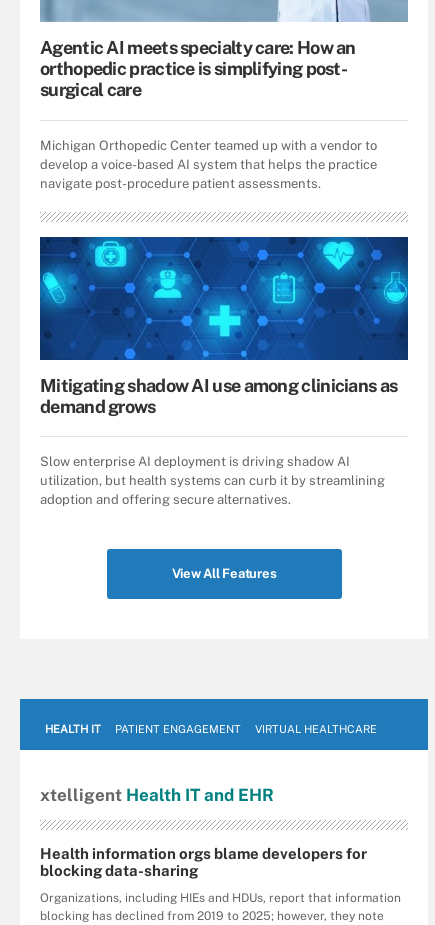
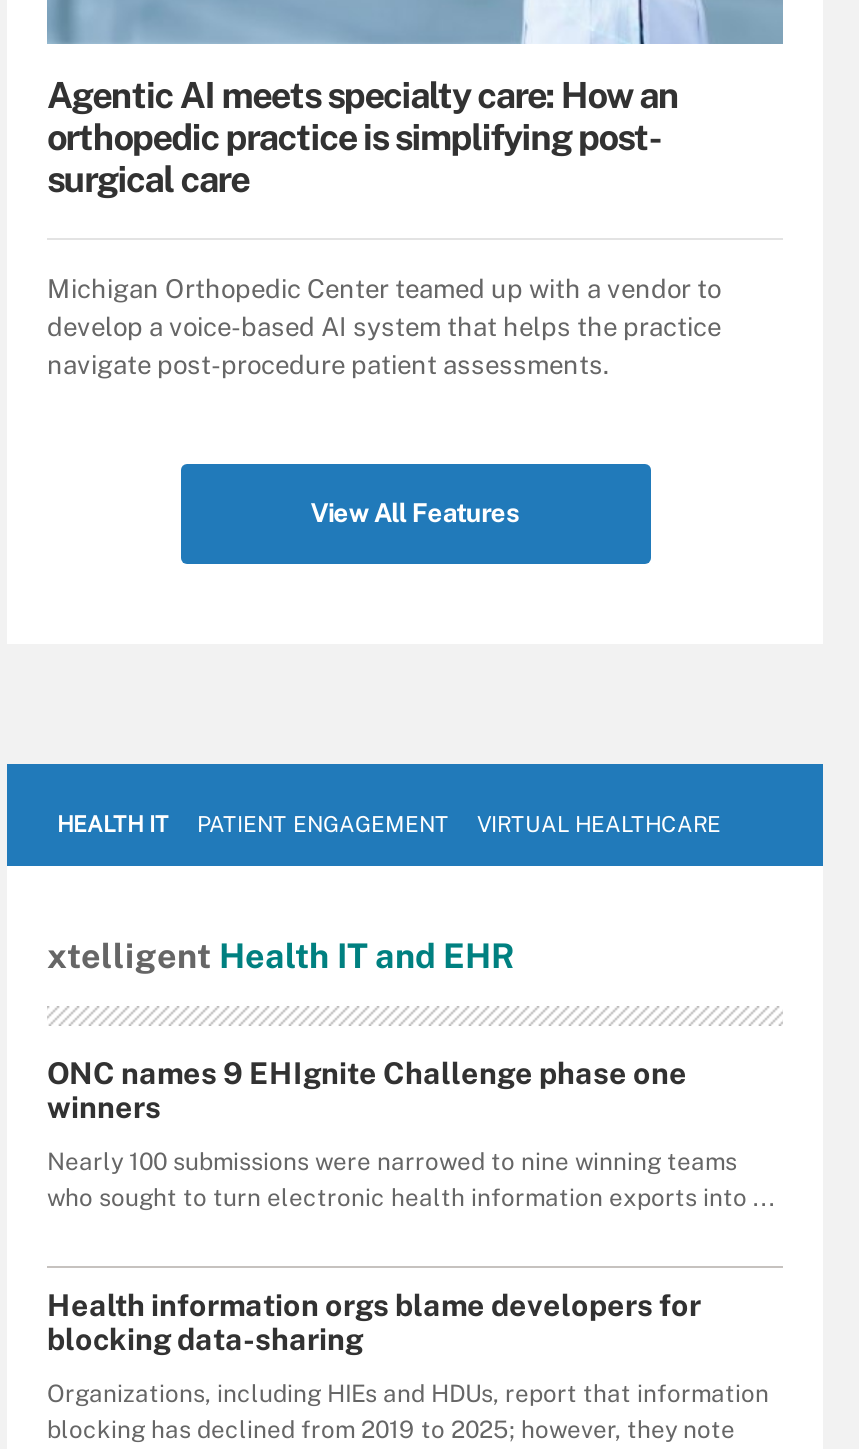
[39,232,409,507] [image] | Mitigating shadow AI use among clinicians as | demand grows | Slow enterprise AI deployment is driving shadow AI | utilization, but health systems can curb it by streamlining | adoption and offering secure alternatives. -> none
moved [40,566,377,805] -> [47,499,721,977]: View All Features | HEALTH IT | PATIENT ENGAGEMENT | VIRTUAL HEALTHCARE | xtelligent Health IT and EHR
none -> [47,1057,775,1213] ONC names 9 EHIgnite Challenge phase one | winners | Nearly 100 submissions were narrowed to nine winning teams | who sought to turn electronic health information exports into ...

